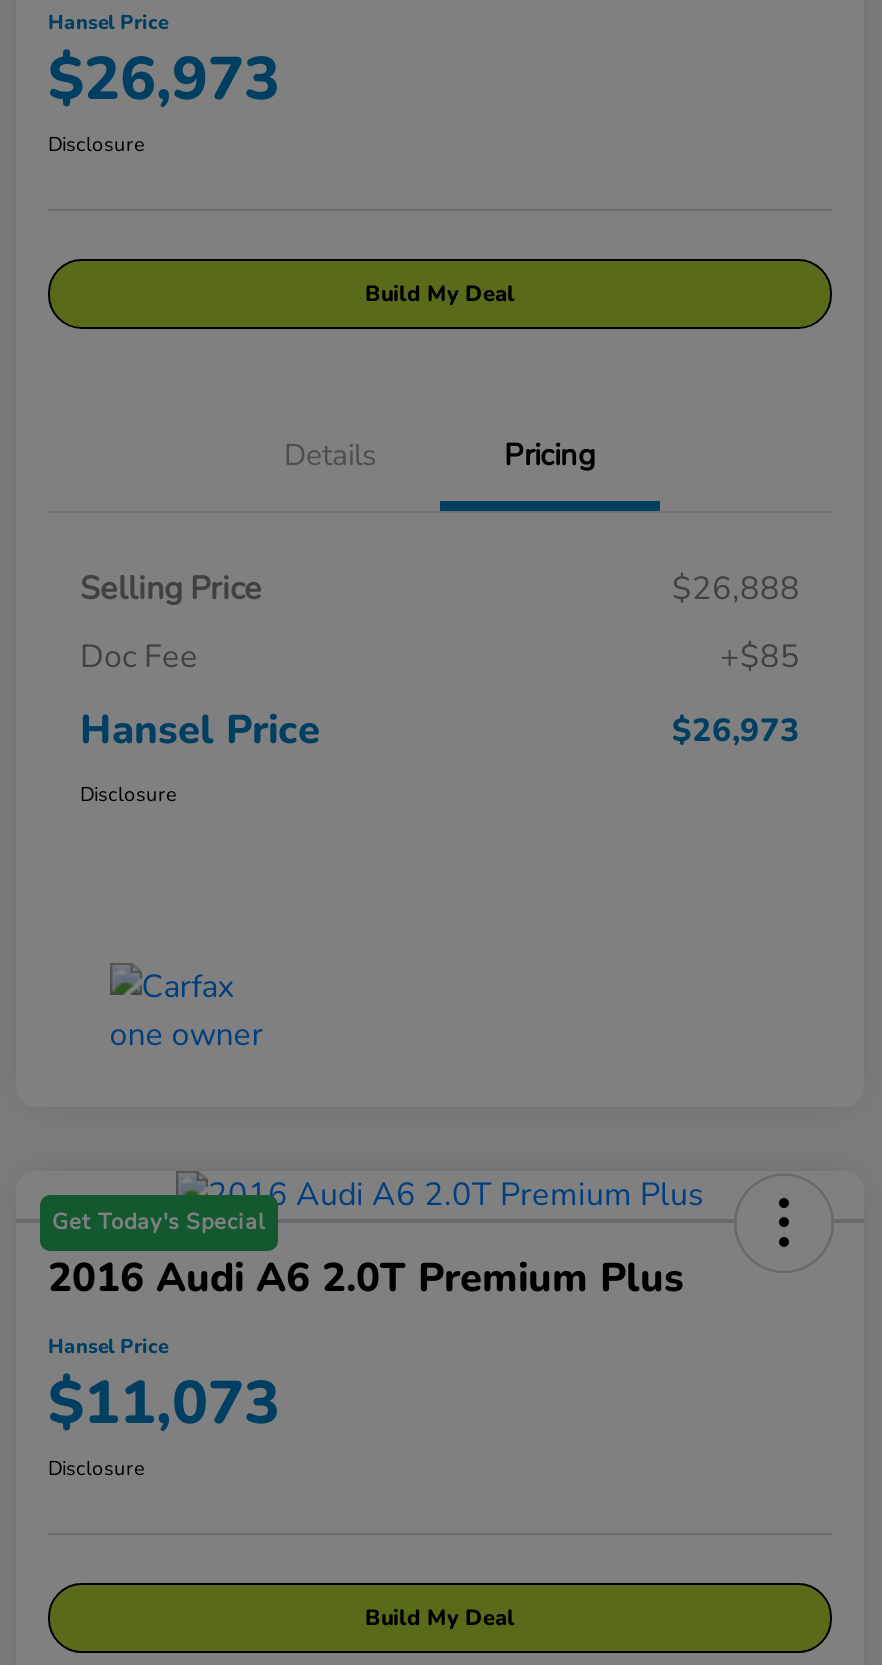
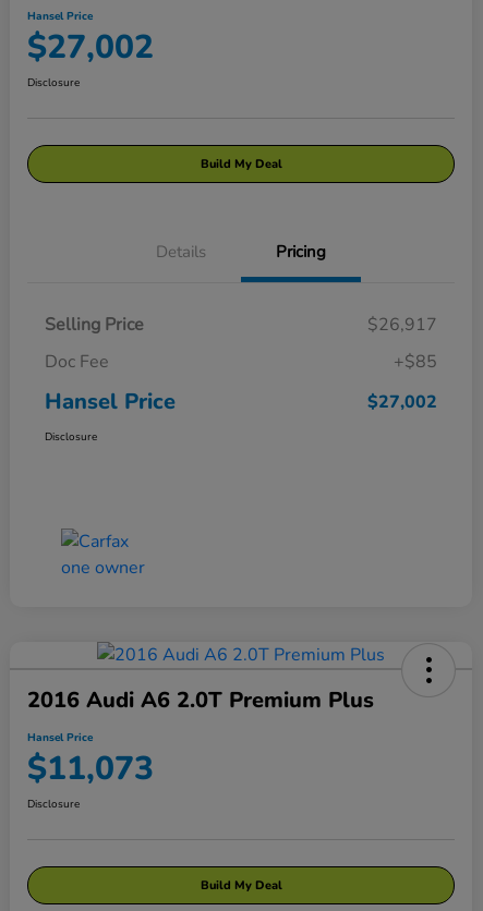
[48,39,280,121] $26,973 -> [27,25,154,70] $27,002
[672,567,800,611] $26,888 -> [367,313,437,337] $26,917
[672,709,800,753] $26,973 -> [367,390,437,414] $27,002
[52,1207,265,1237] Get Today's Special -> none

